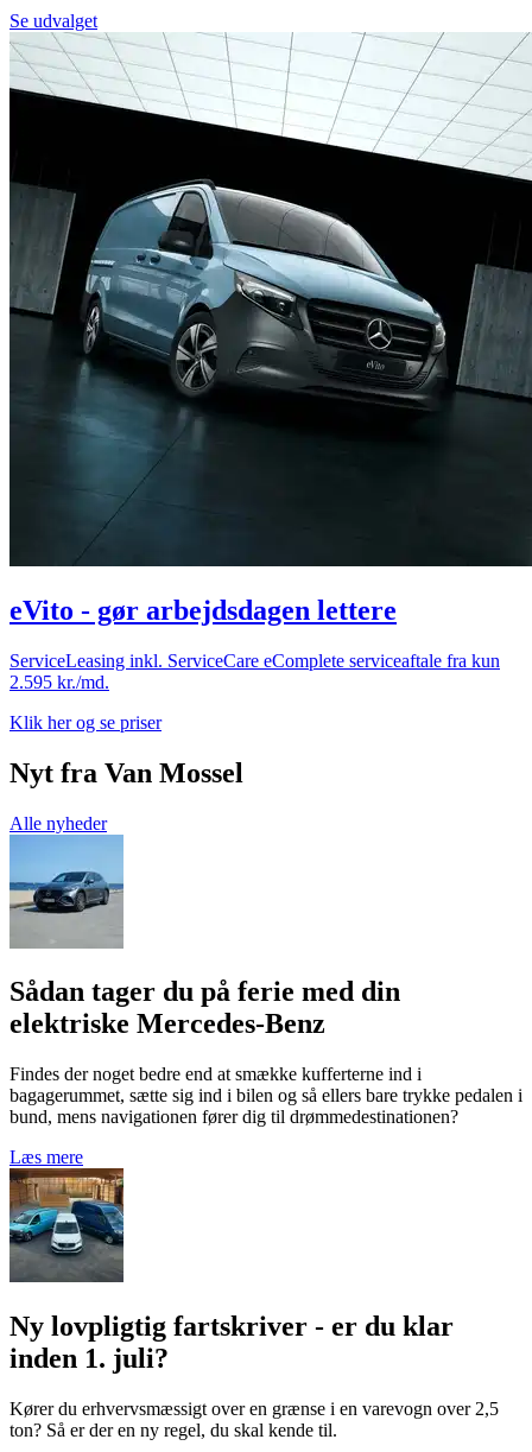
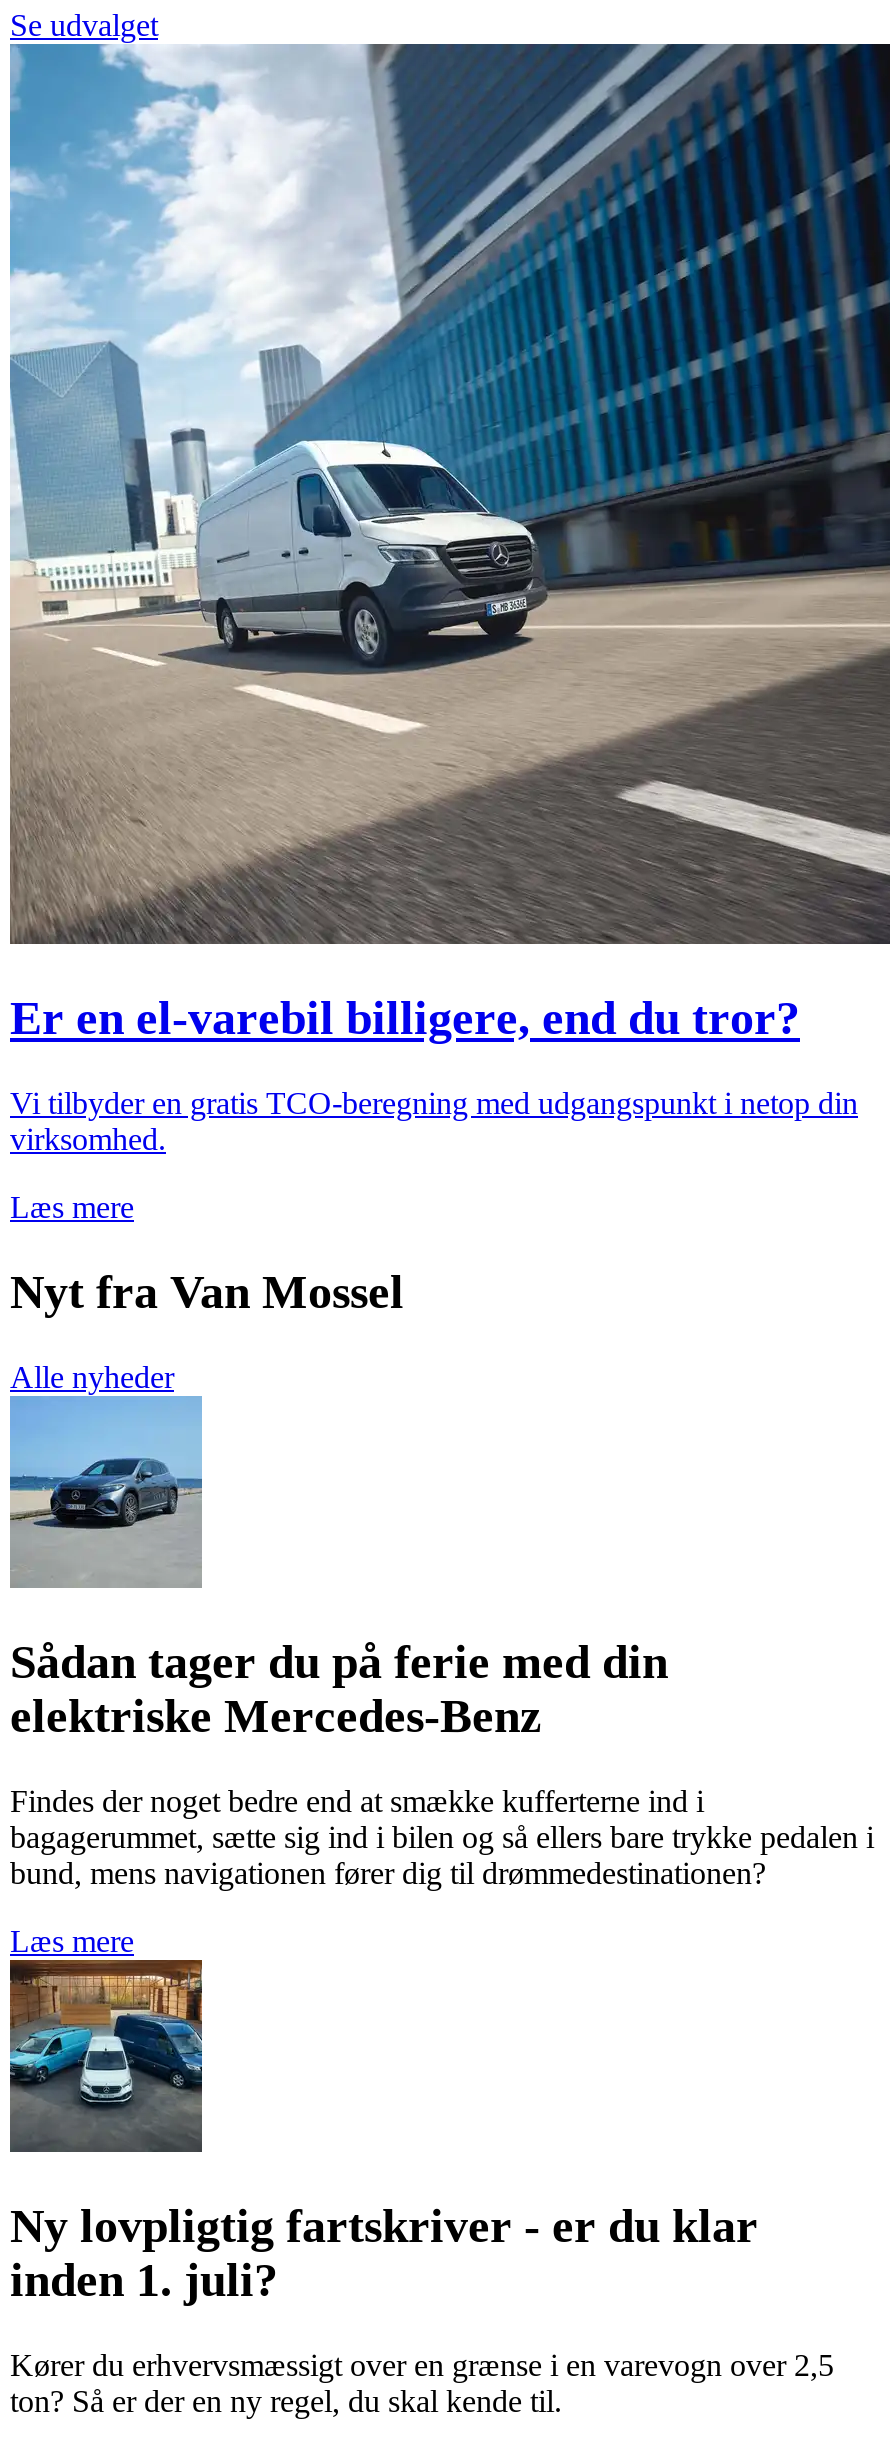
[8,31,528,625] [image] | eVito - gør arbejdsdagen lettere -> [8,41,884,1045] [image] | Er en el-varebil billigere, end du tror?
[9,650,500,692] ServiceLeasing inkl. ServiceCare eComplete serviceaftale fra kun | 2.595 kr./md. -> [10,1086,858,1156] Vi tilbyder en gratis TCO-beregning med udgangspunkt i netop din | virksomhed.
[9,712,161,732] Klik her og se priser -> [10,1190,134,1224] Læs mere

